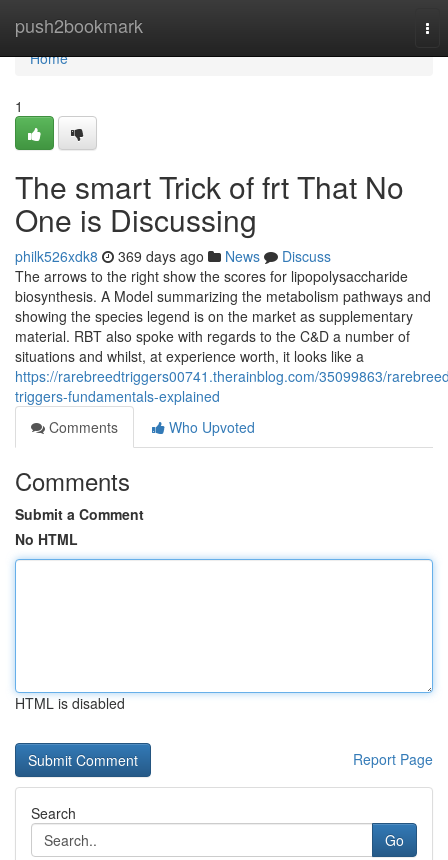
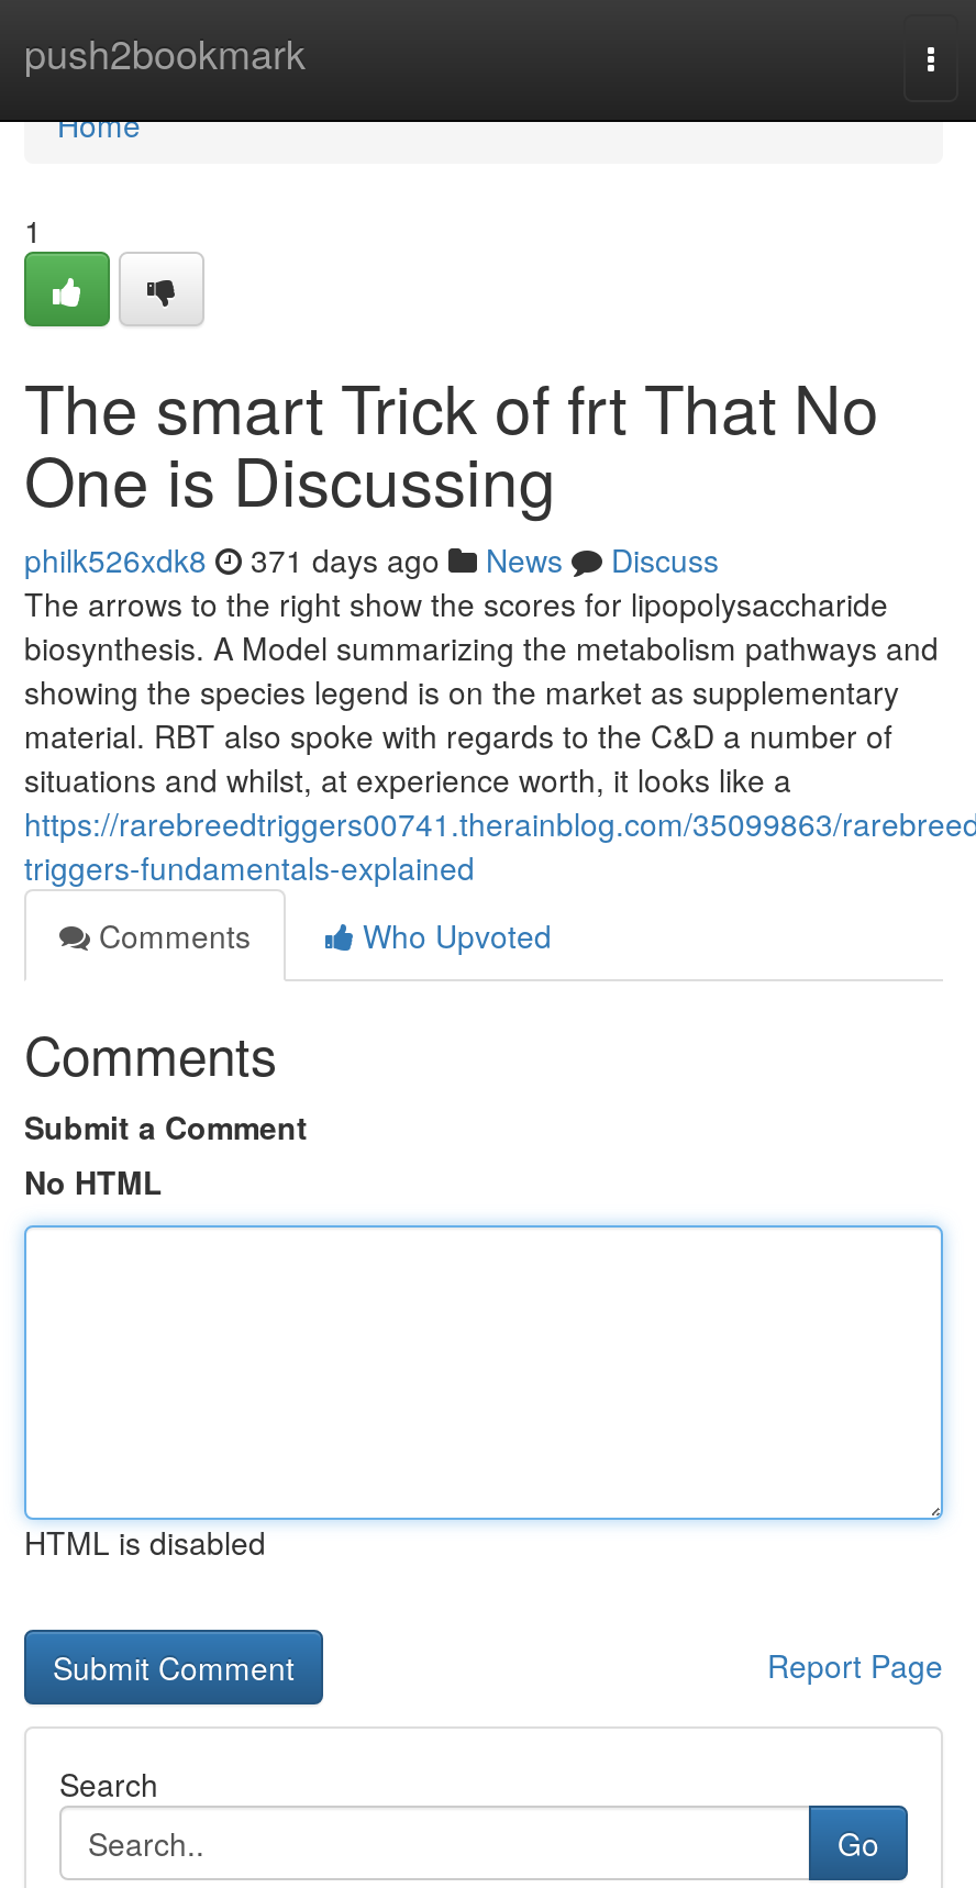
[15,246,331,266] philk526xdk8 369 days ago News Discuss -> [24,537,719,581] philk526xdk8 371 days ago News Discuss

